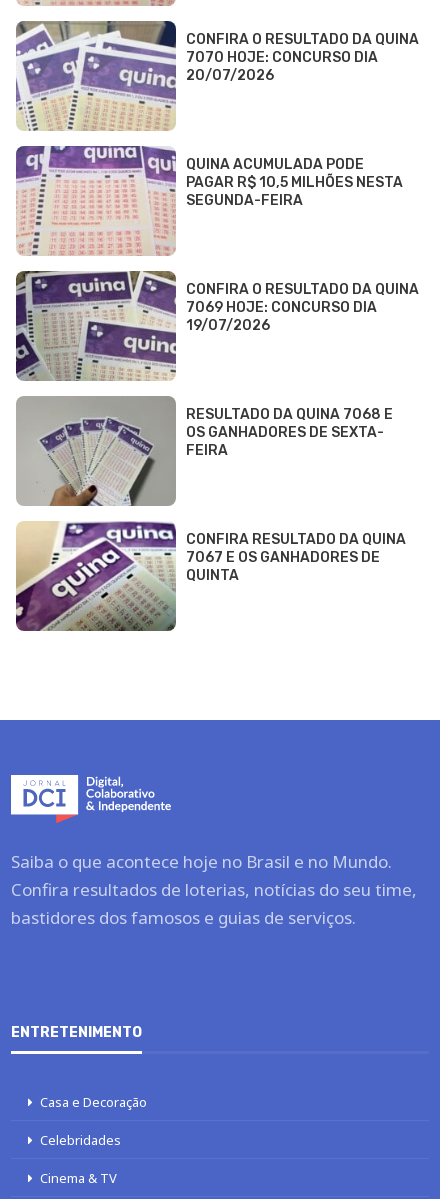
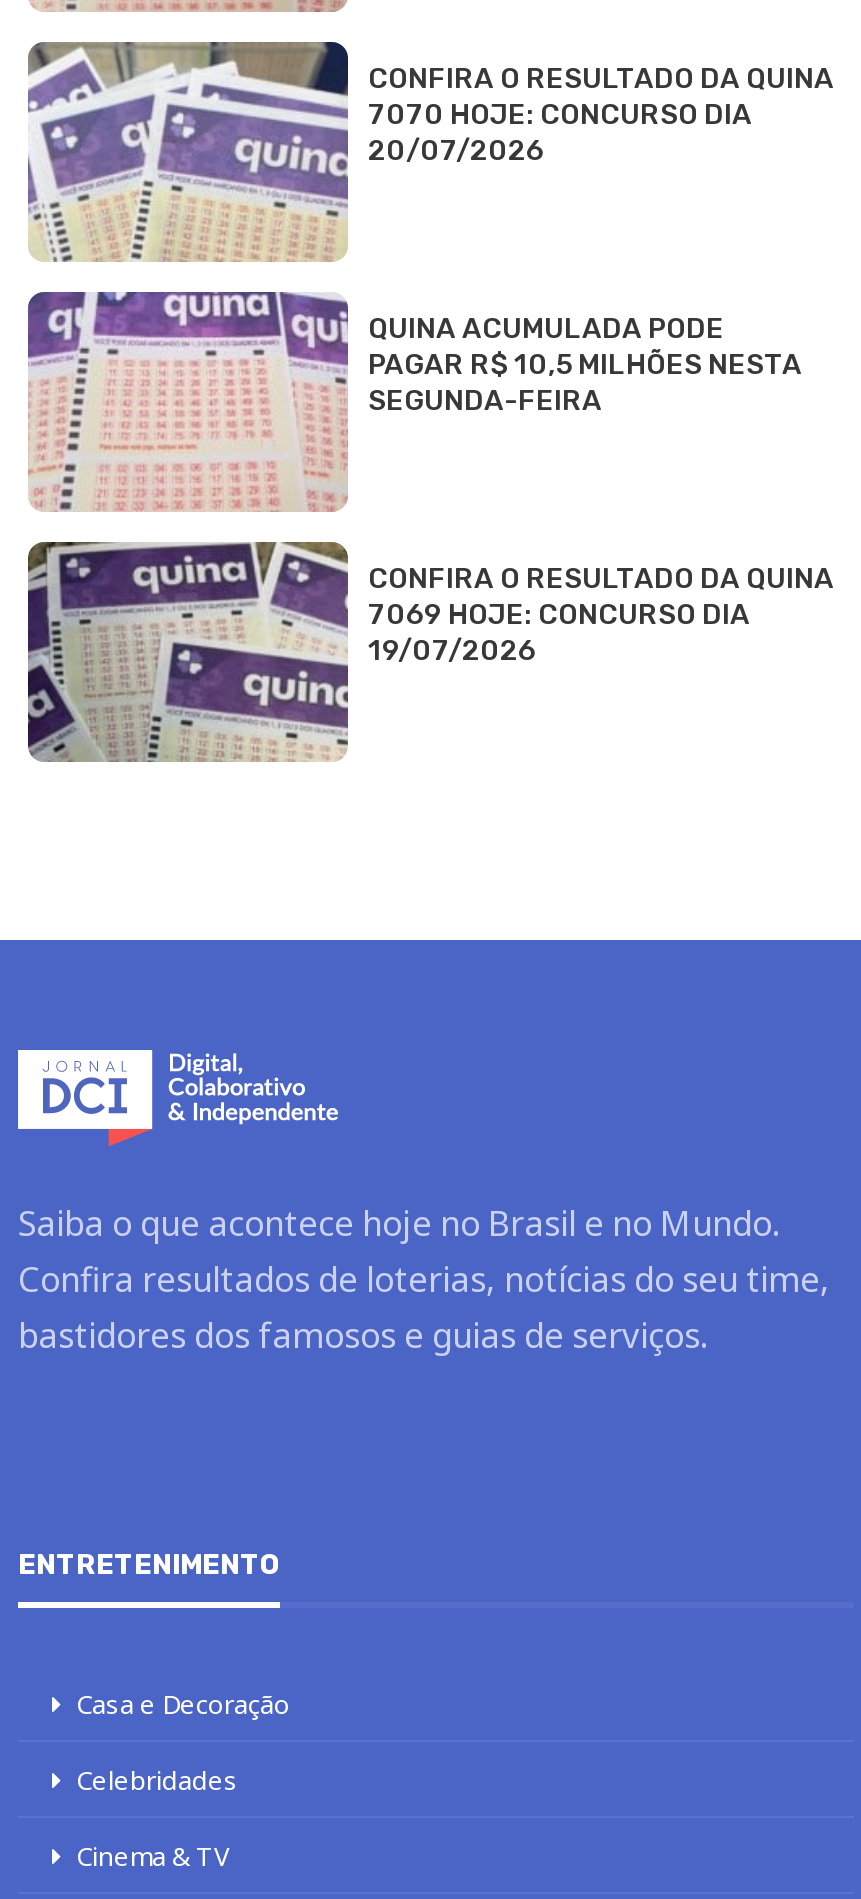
[16,395,393,507] [image] | RESULTADO DA QUINA 7068 E | OS GANHADORES DE SEXTA- | FEIRA -> none
[15,521,406,632] [image] | CONFIRA RESULTADO DA QUINA | 7067 E OS GANHADORES DE | QUINTA -> none

